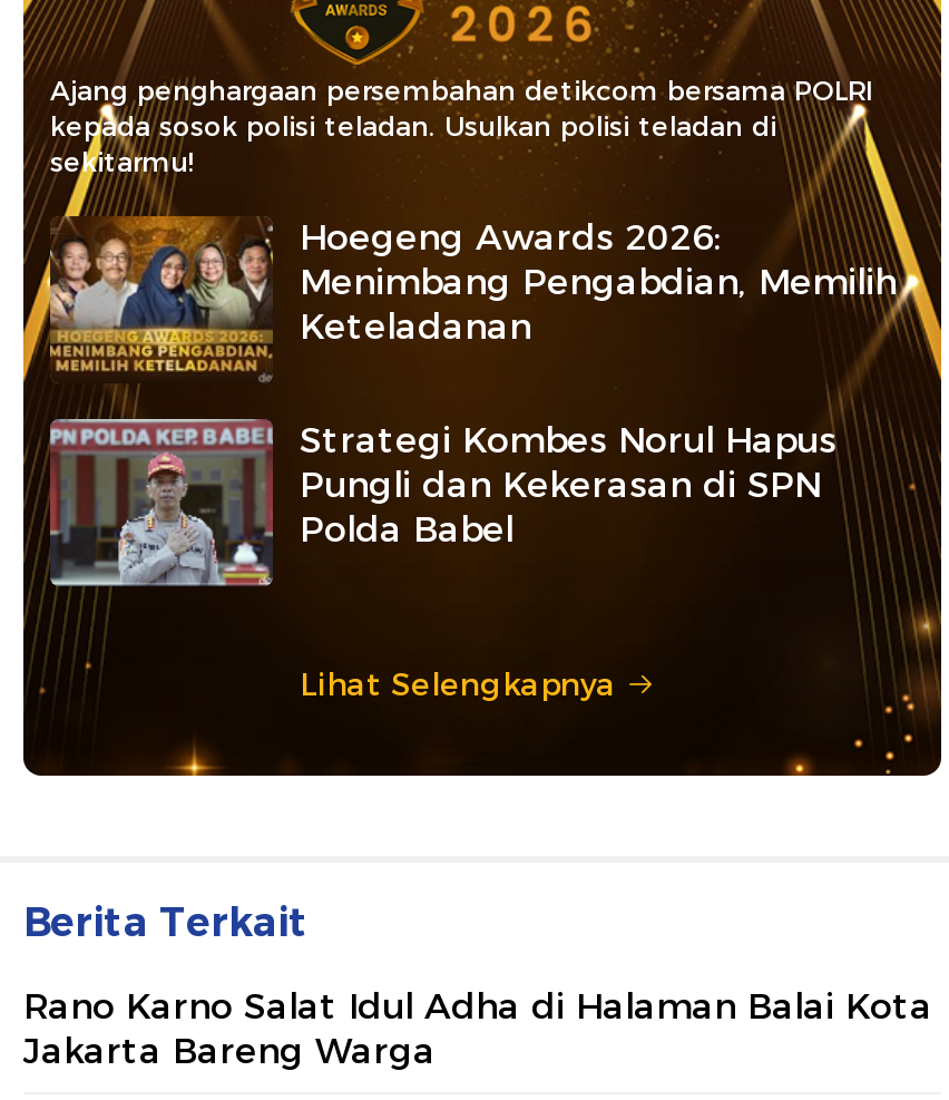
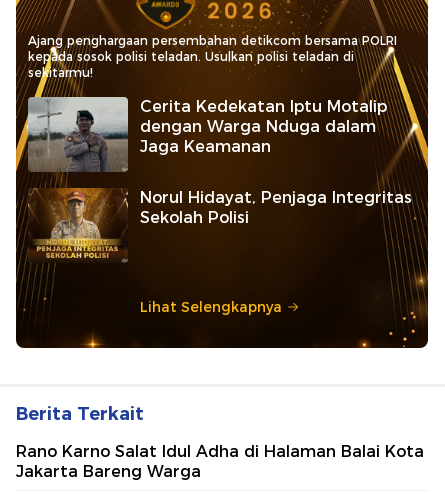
[48,214,897,381] [image] | Hoegeng Awards 2026: | Menimbang Pengabdian, Memilih | Keteladanan -> [27,96,387,172] [image] | Cerita Kedekatan Iptu Motalip | dengan Warga Nduga dalam | Jaga Keamanan
[48,417,837,588] [image] | Strategi Kombes Norul Hapus | Pungli dan Kekerasan di SPN | Polda Babel -> [28,187,412,263] [image] | Norul Hidayat, Penjaga Integritas | Sekolah Polisi

